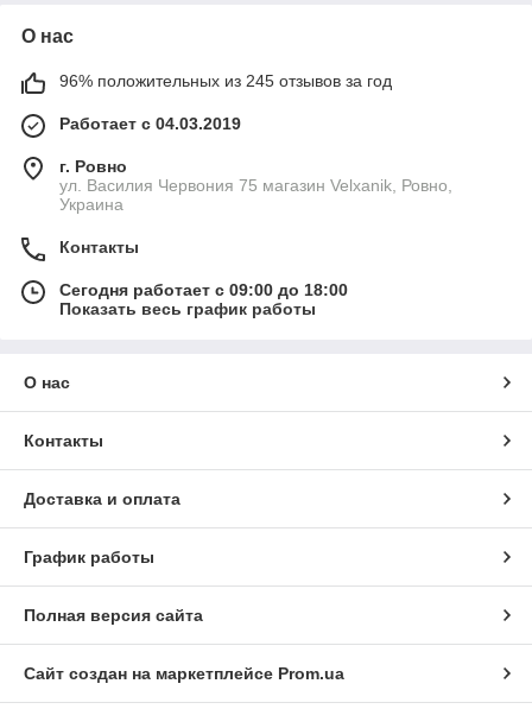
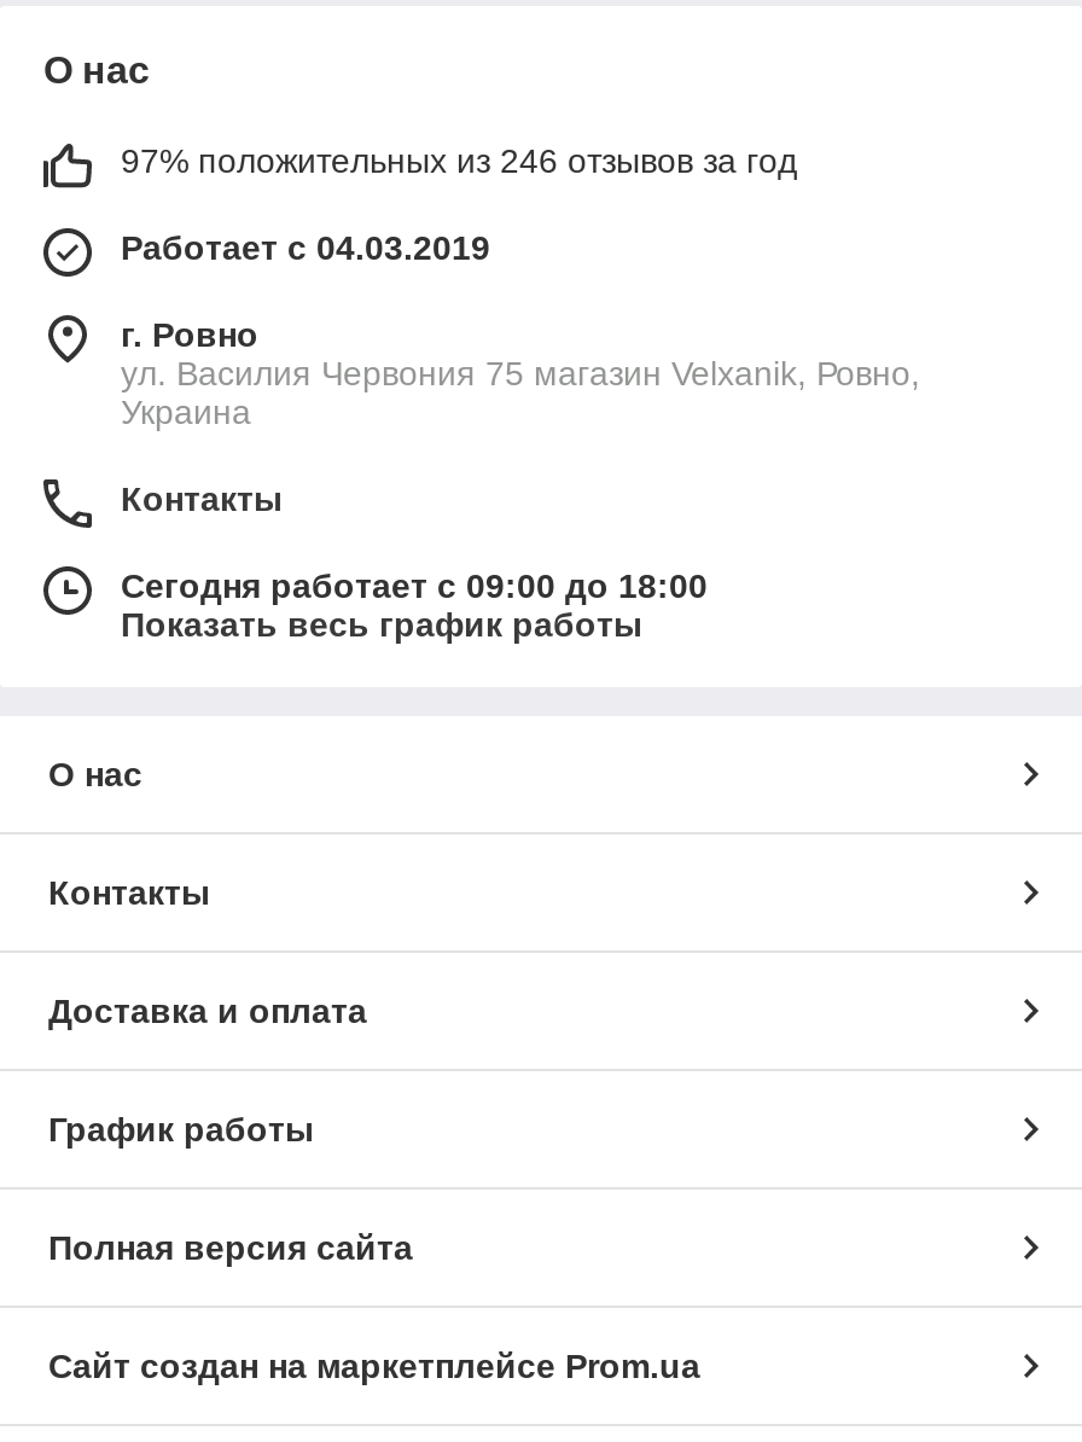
[59,71,392,90] 96% положительных из 245 отзывов за год -> [121,142,797,180] 97% положительных из 246 отзывов за год

